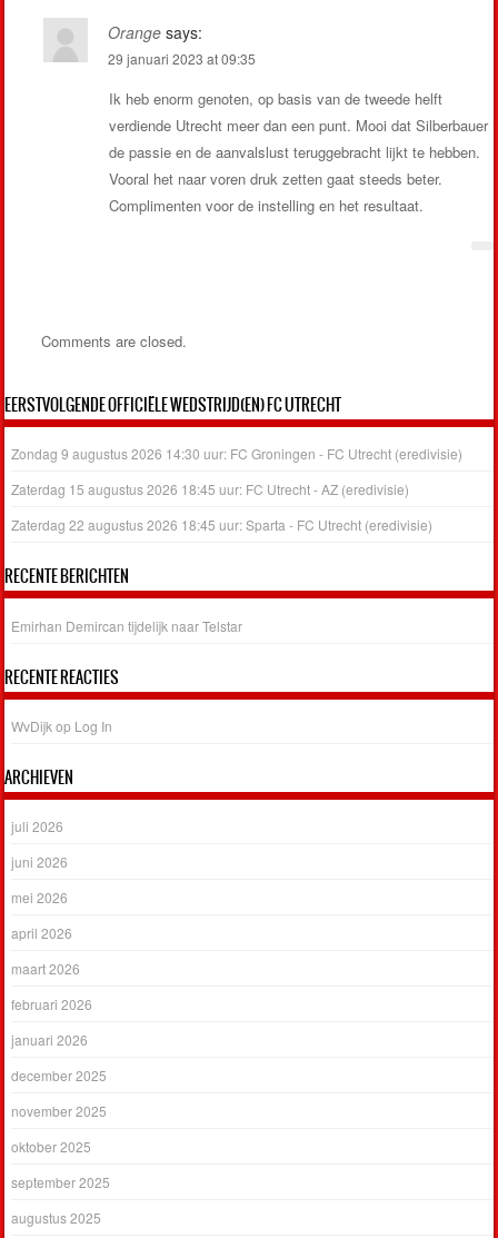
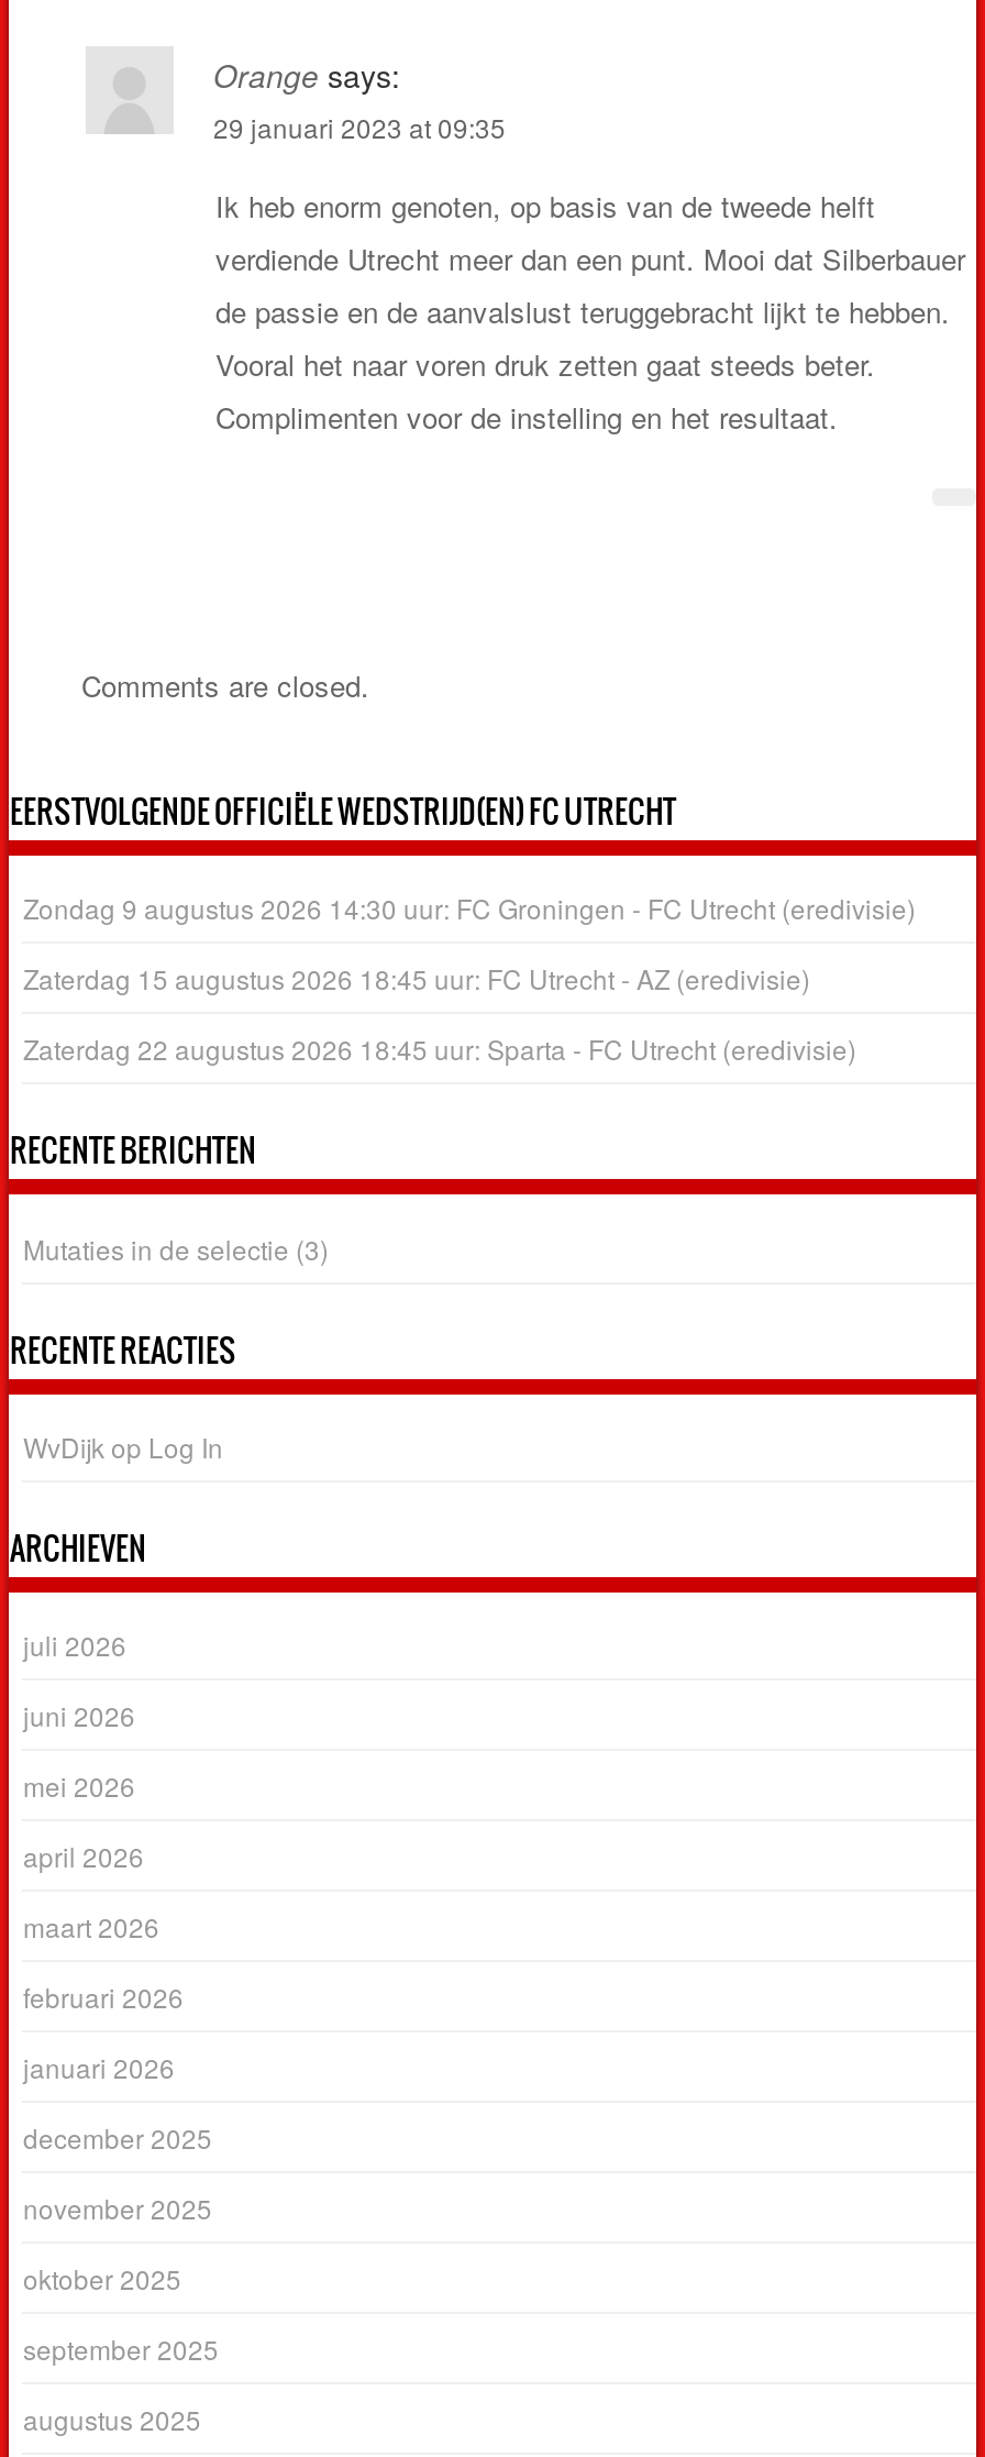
[12,616,243,635] Emirhan Demircan tijdelijk naar Telstar -> [23,1229,329,1266] Mutaties in de selectie (3)

